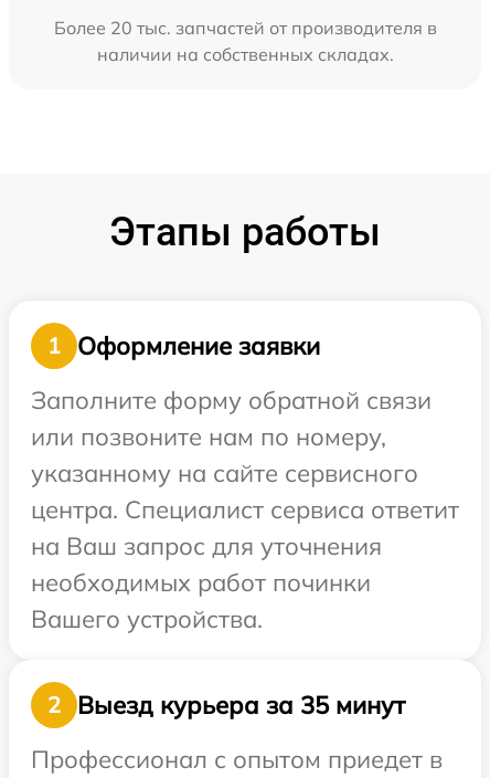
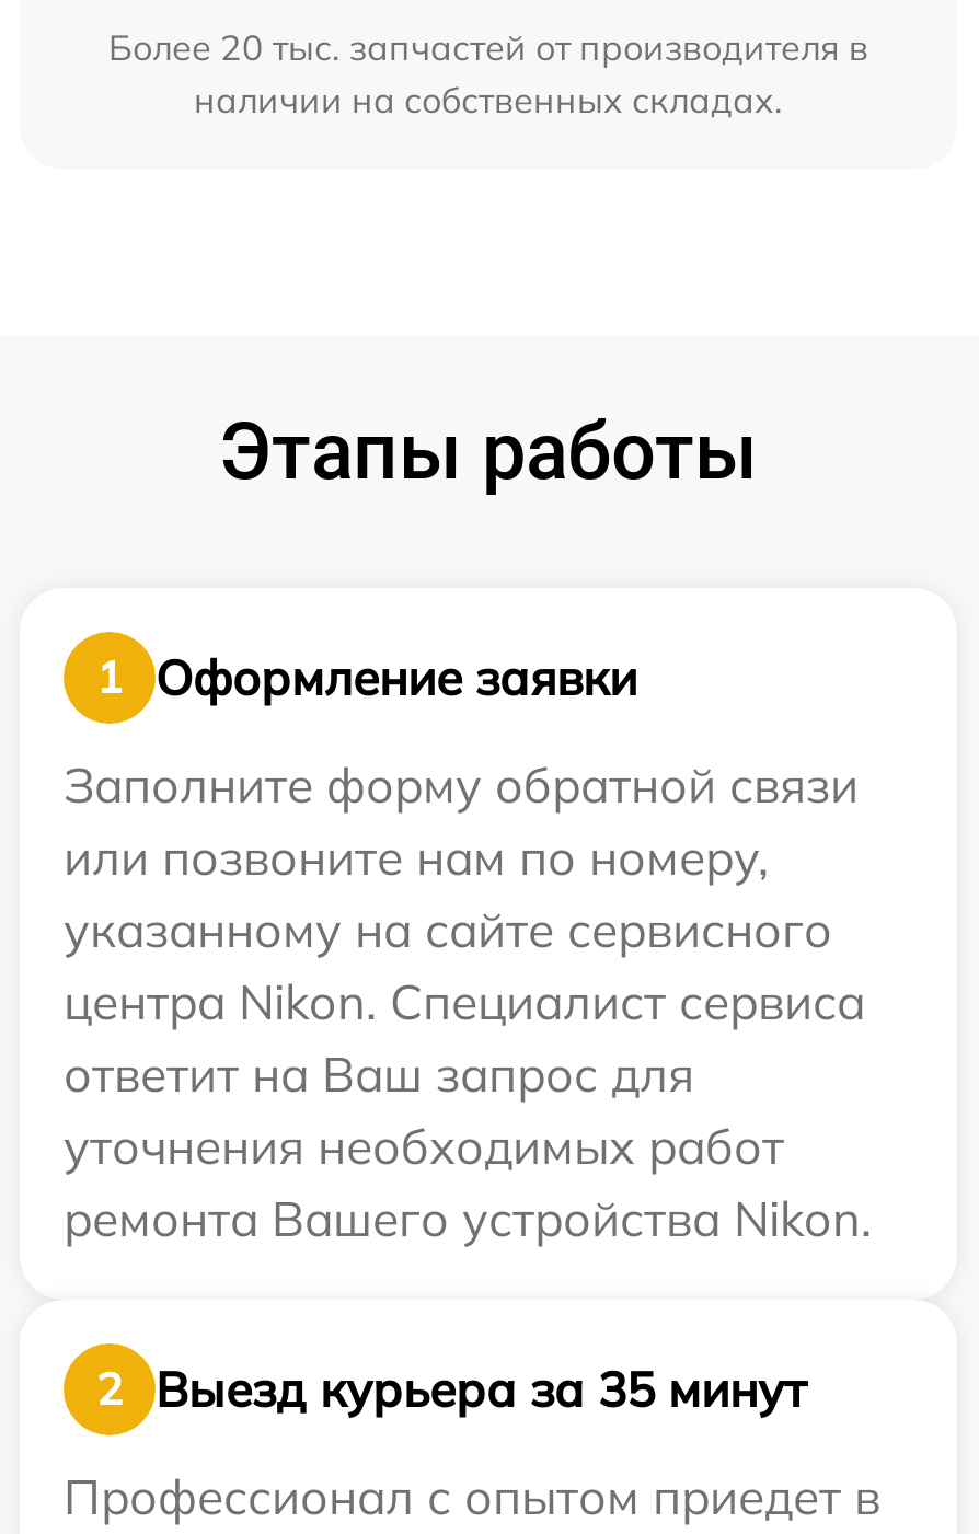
[31,494,459,635] центра. Специалист сервиса ответит | на Ваш запрос для уточнения | необходимых работ починки | Вашего устройства. -> [64,972,872,1250] центра Nikon. Специалист сервиса | ответит на Ваш запрос для | уточнения необходимых работ | ремонта Вашего устройства Nikon.

